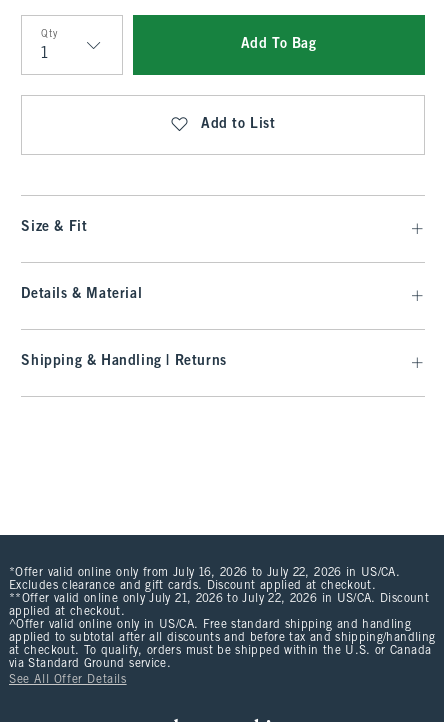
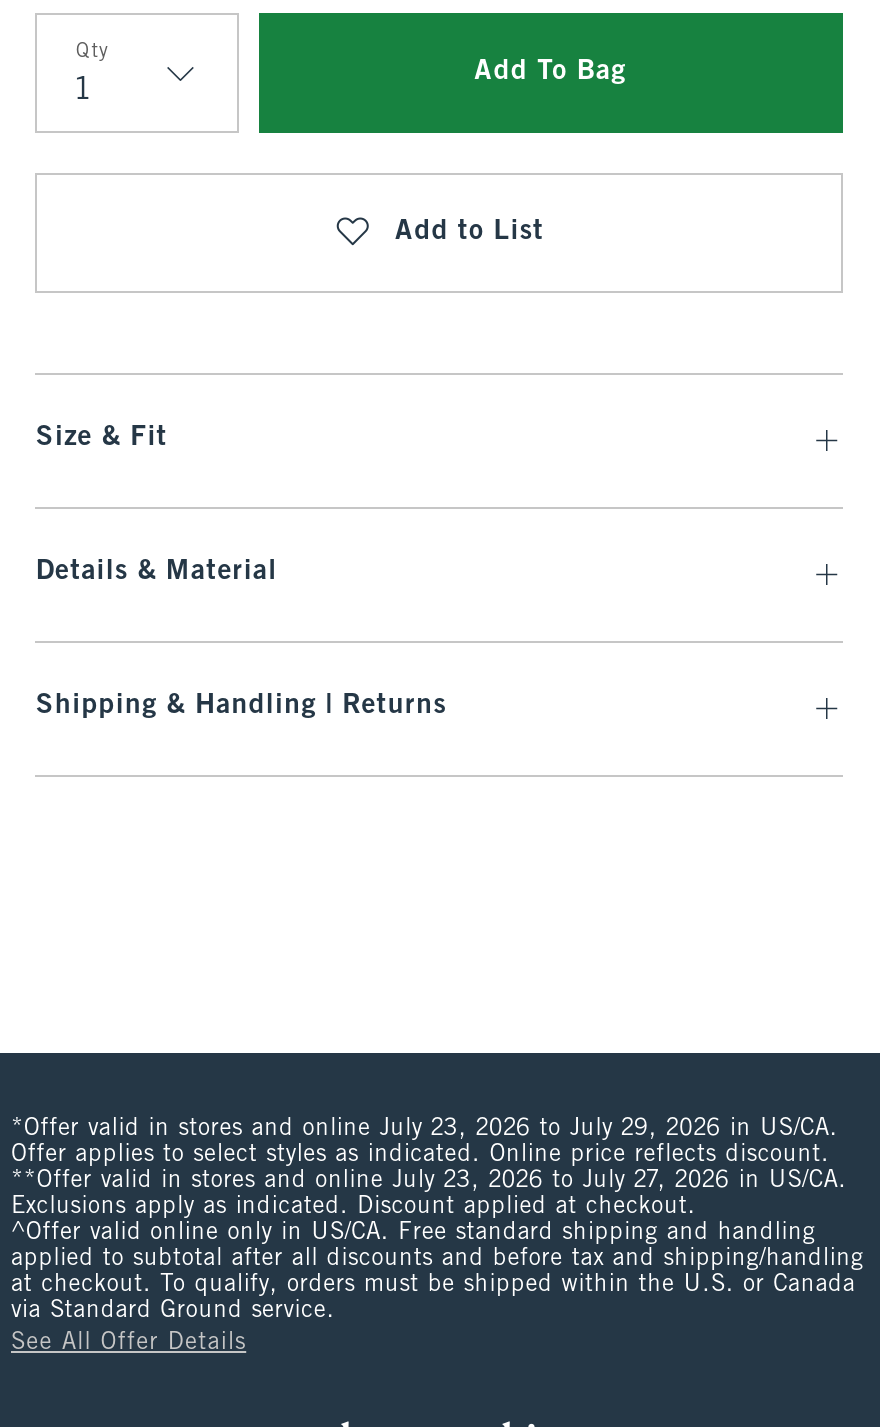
[9,567,429,618] *Offer valid online only from July 16, 2026 to July 22, 2026 in US/CA. | Excludes clearance and gift cards. Discount applied at checkout. | **Offer valid online only July 21, 2026 to July 22, 2026 in US/CA. Discount | applied at checkout. -> [11,1117,847,1219] *Offer valid in stores and online July 23, 2026 to July 29, 2026 in US/CA. | Offer applies to select styles as indicated. Online price reflects discount. | **Offer valid in stores and online July 23, 2026 to July 27, 2026 in US/CA. | Exclusions apply as indicated. Discount applied at checkout.

